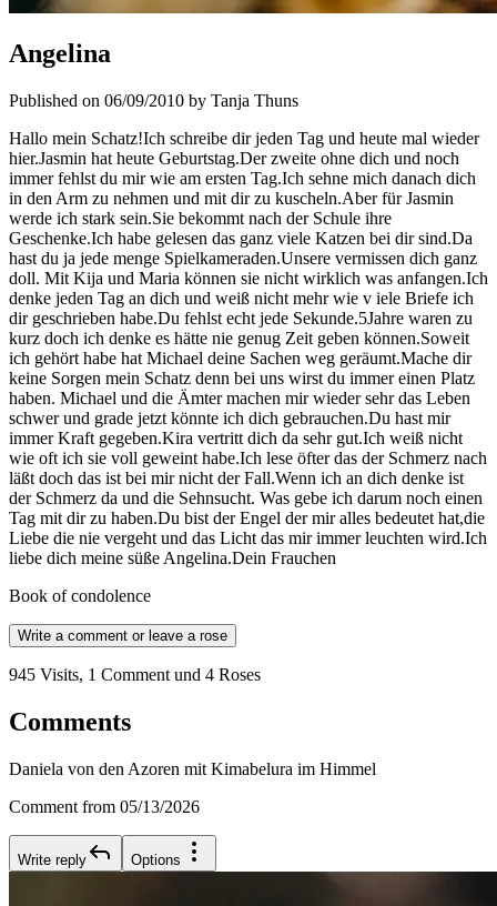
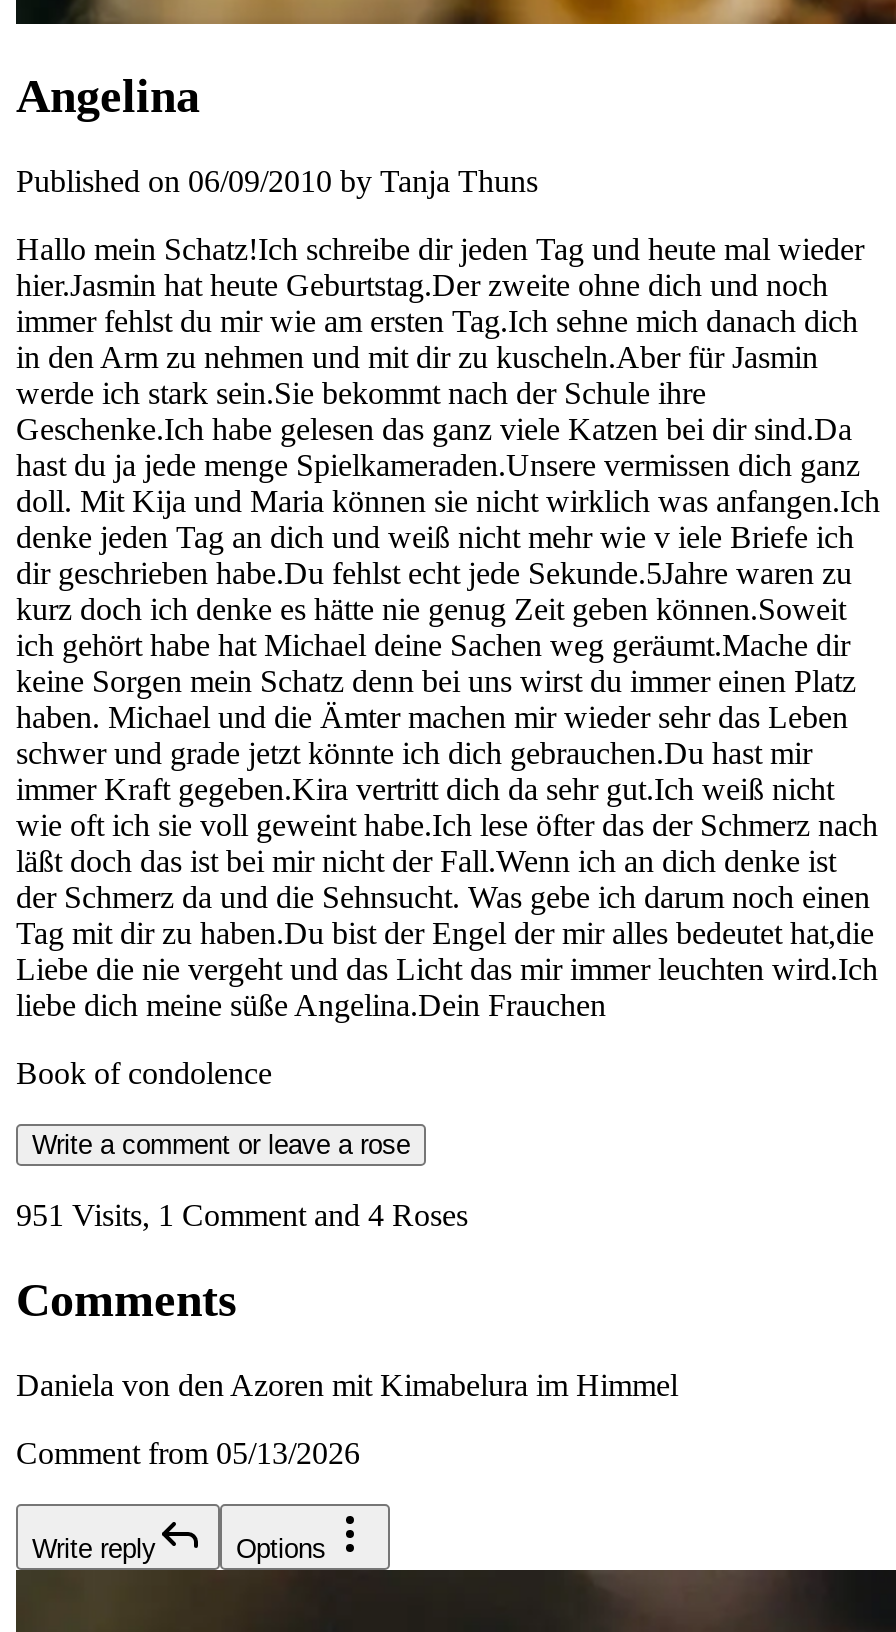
[9,665,261,684] 945 Visits, 1 Comment und 4 Roses -> [16,1199,468,1233] 951 Visits, 1 Comment and 4 Roses

